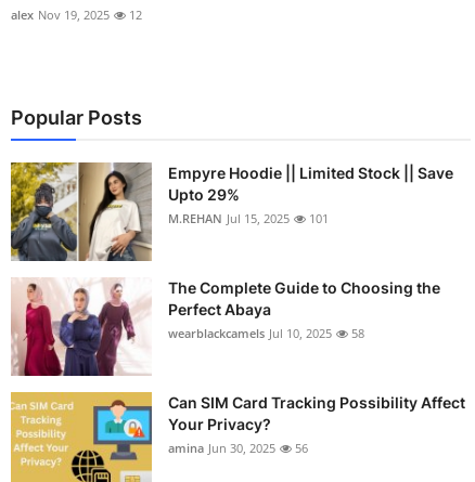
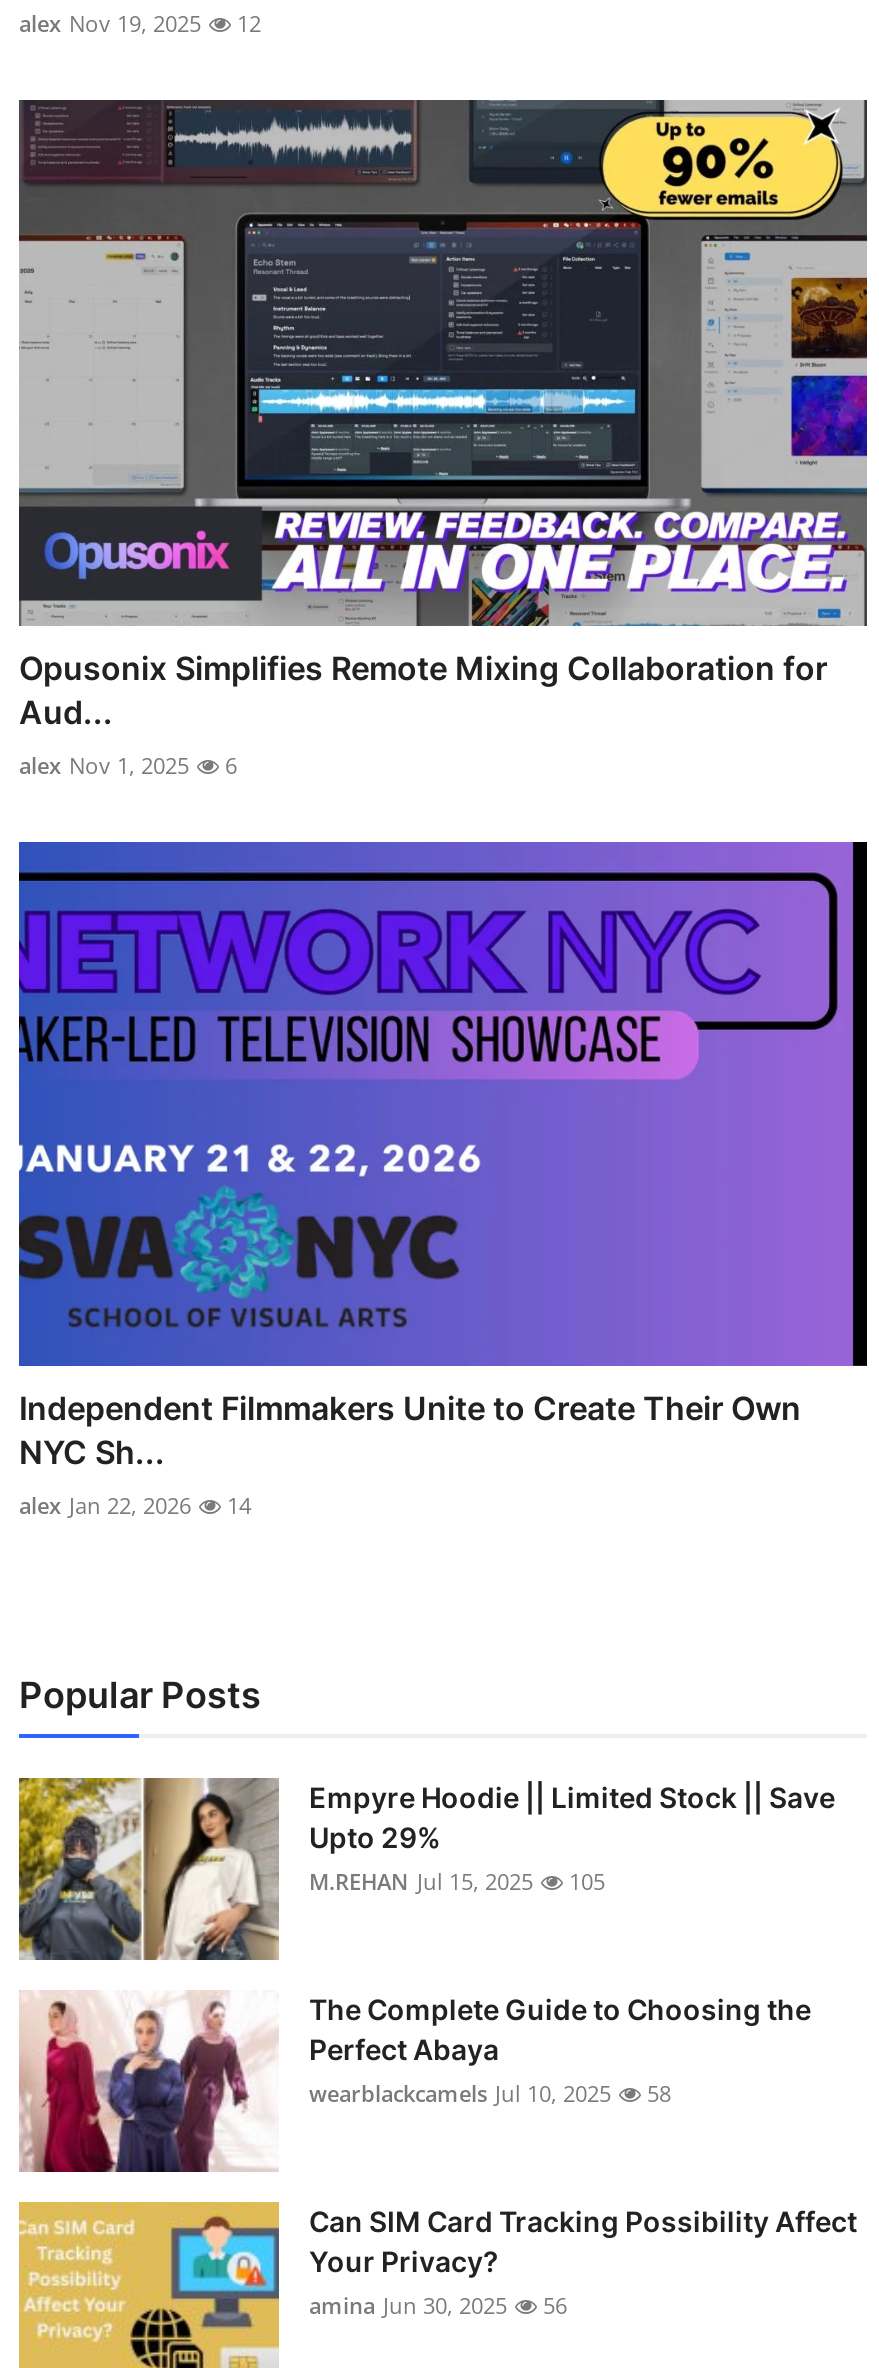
none -> [17,98,869,779] [image] | Opusonix Simplifies Remote Mixing Collaboration for | Aud... | alex Nov 1, 2025 | 6
none -> [17,840,869,1520] [image] | Independent Filmmakers Unite to Create Their Own | NYC Sh... | alex Jan 22, 2026 | 14
[168,210,329,226] M.REHAN Jul 15, 2025 101 -> [309,1866,605,1896] M.REHAN Jul 15, 2025 105

